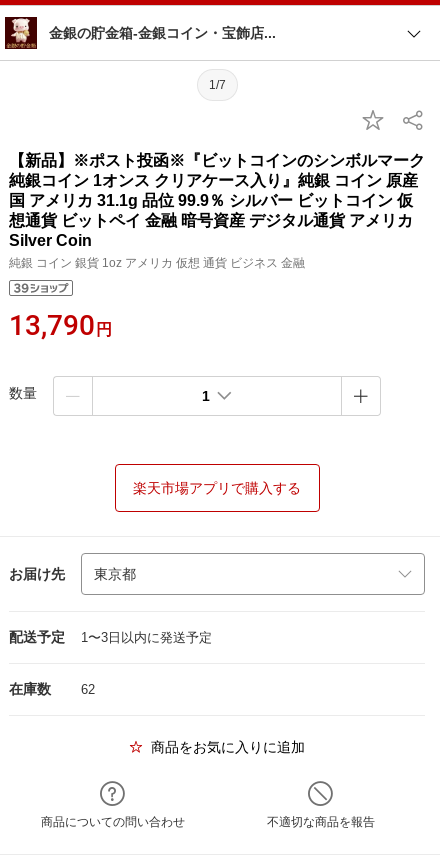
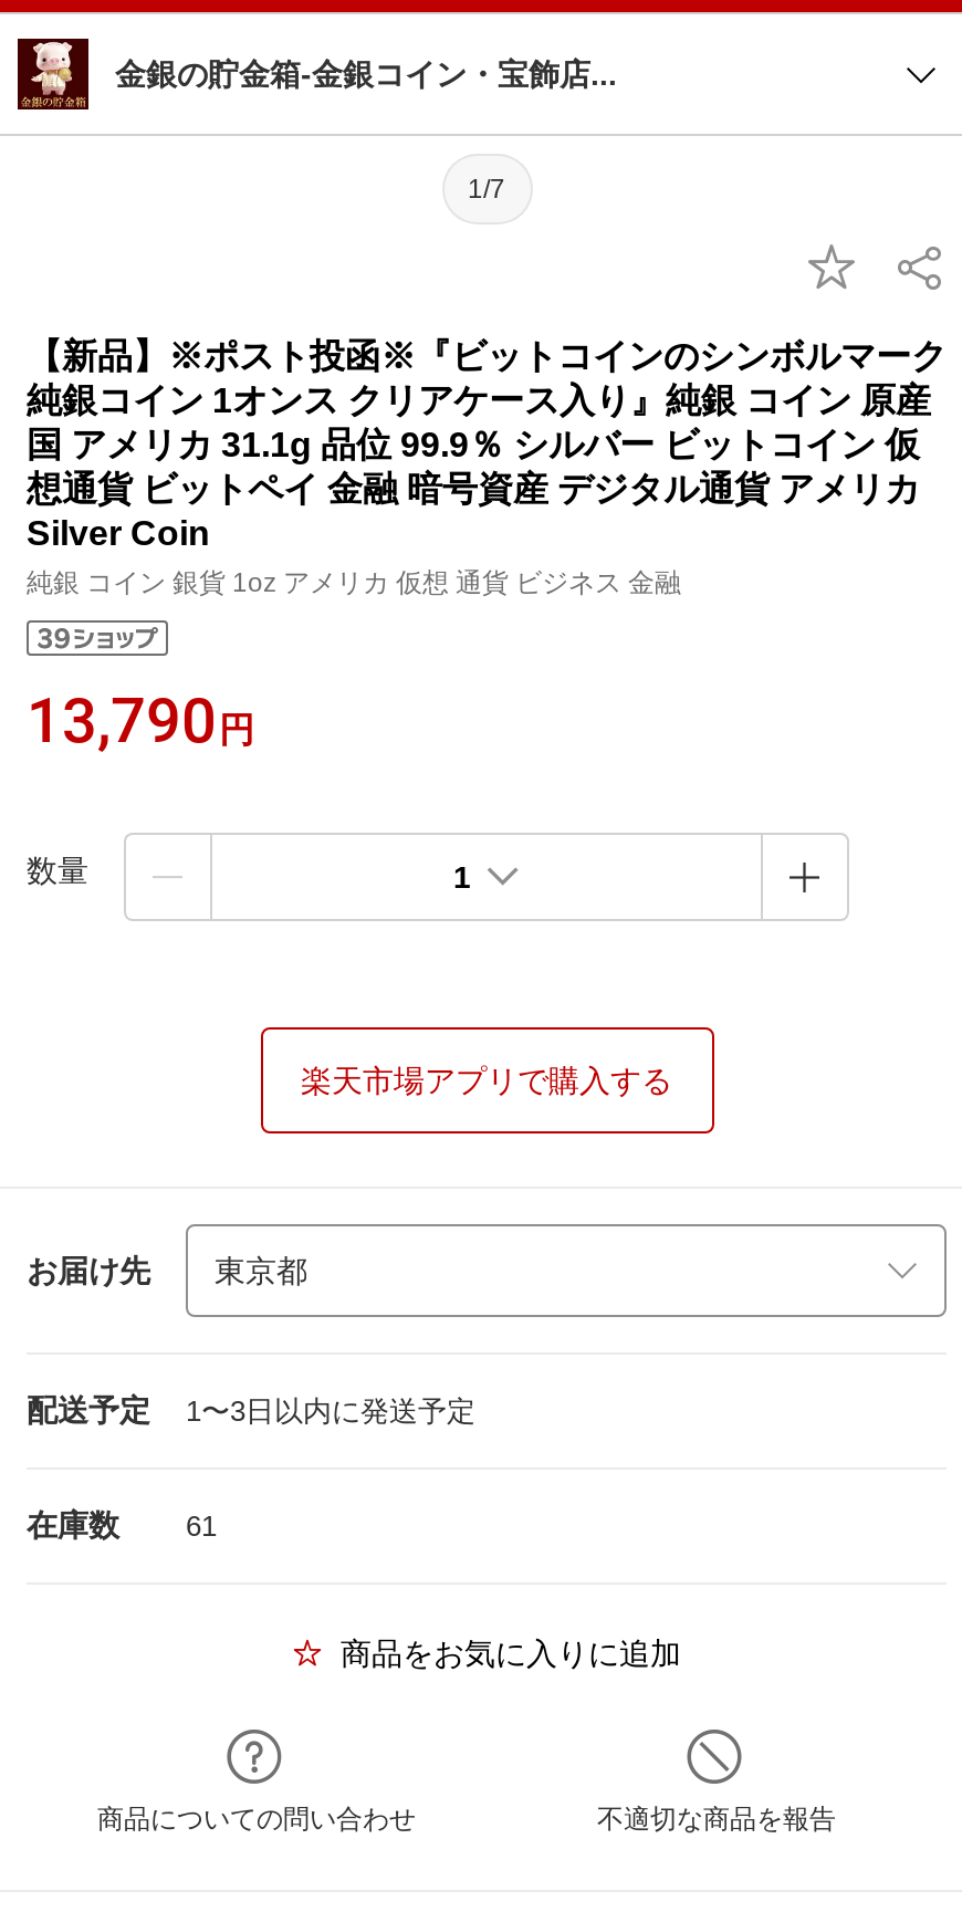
[9,681,95,697] 在庫数 62 -> [27,1507,217,1543] 在庫数 61

